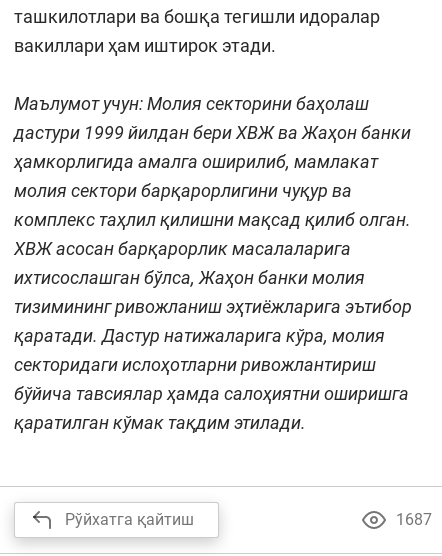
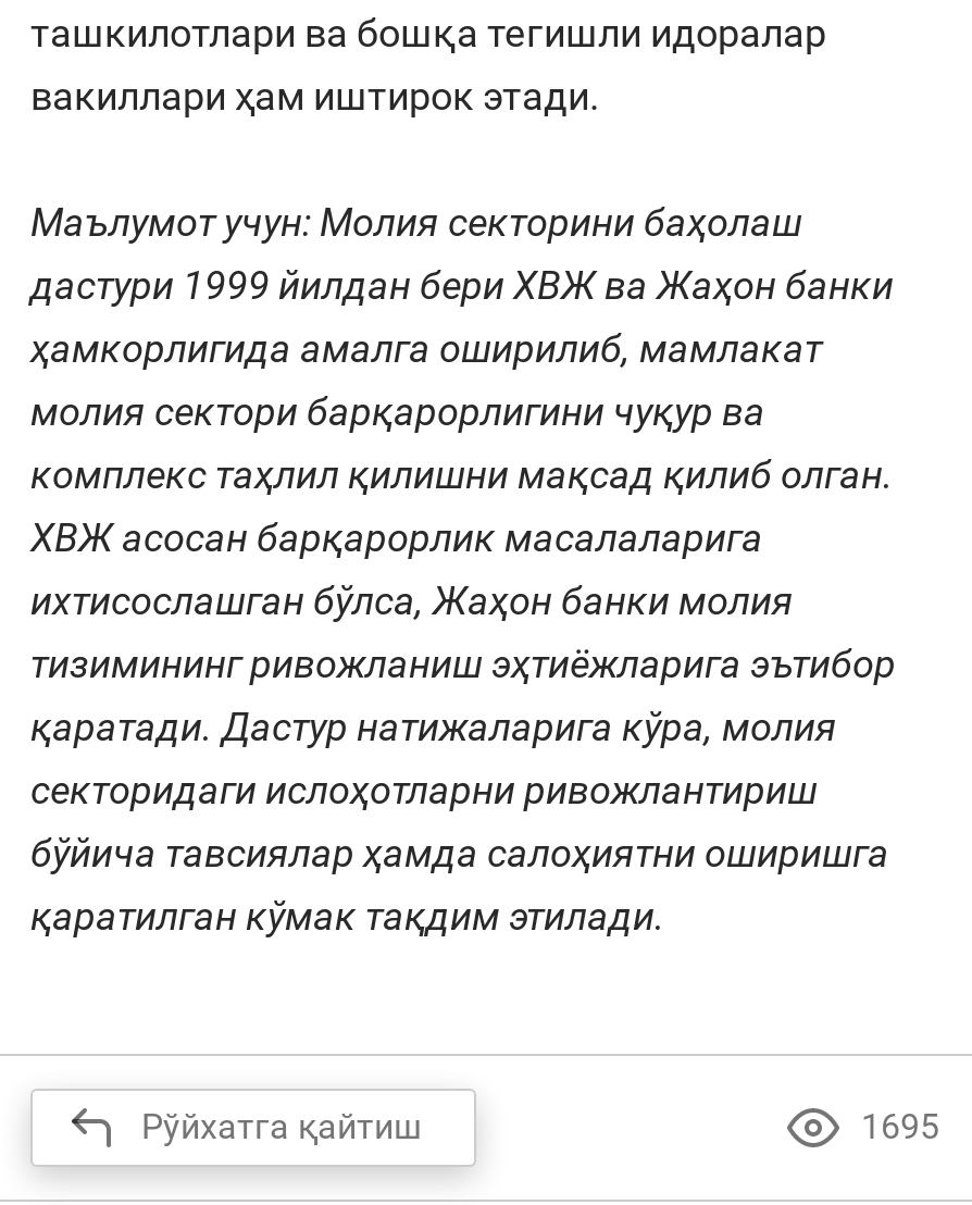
[396,510,432,529] 1687 -> [861,1107,939,1148] 1695

